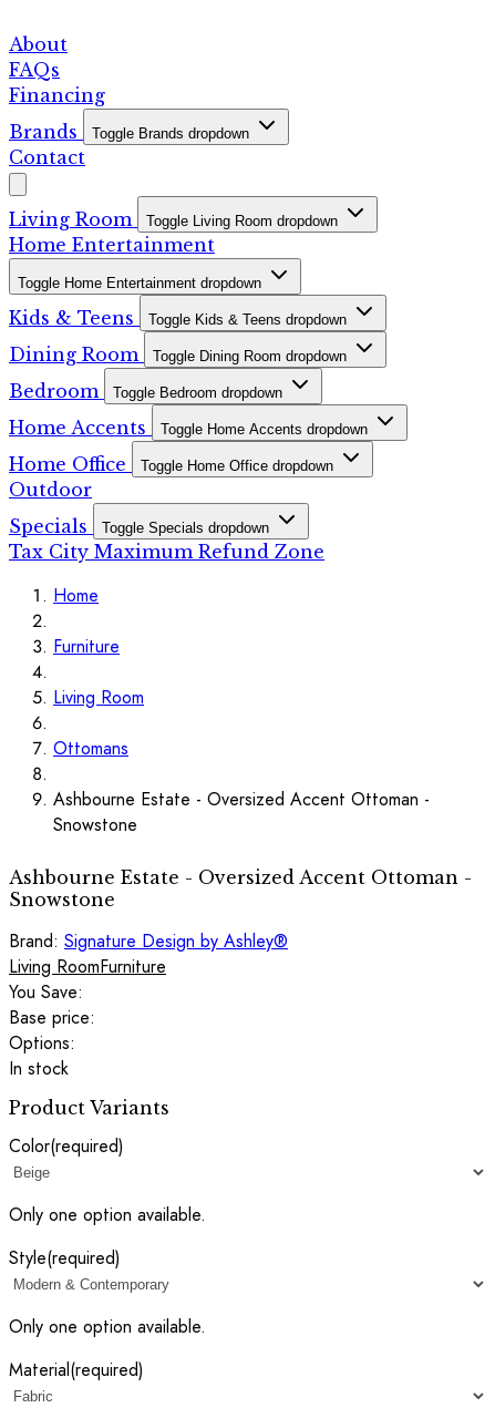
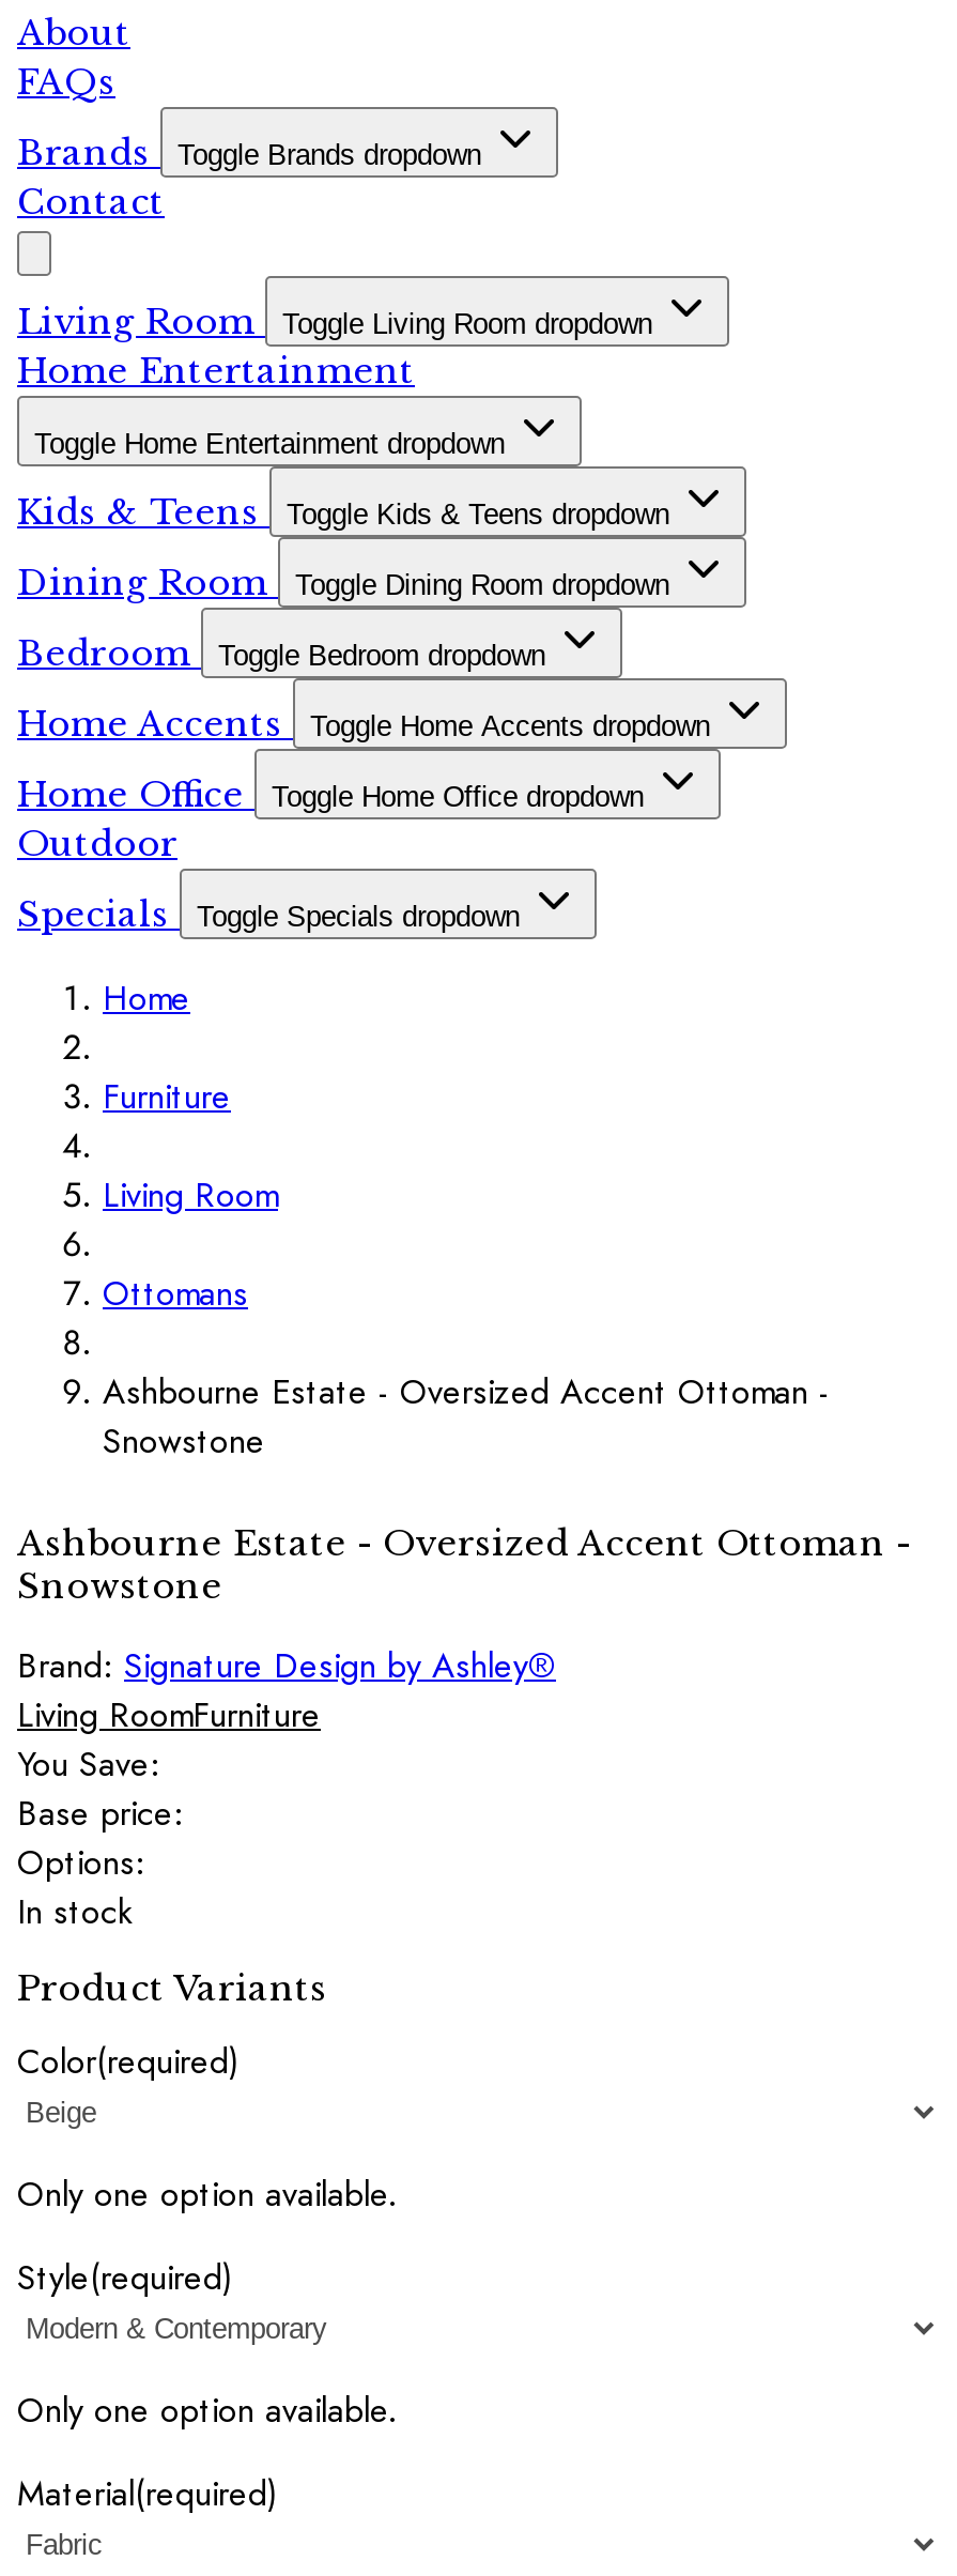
[9,84,105,106] Financing -> none
[9,540,324,562] Tax City Maximum Refund Zone -> none

